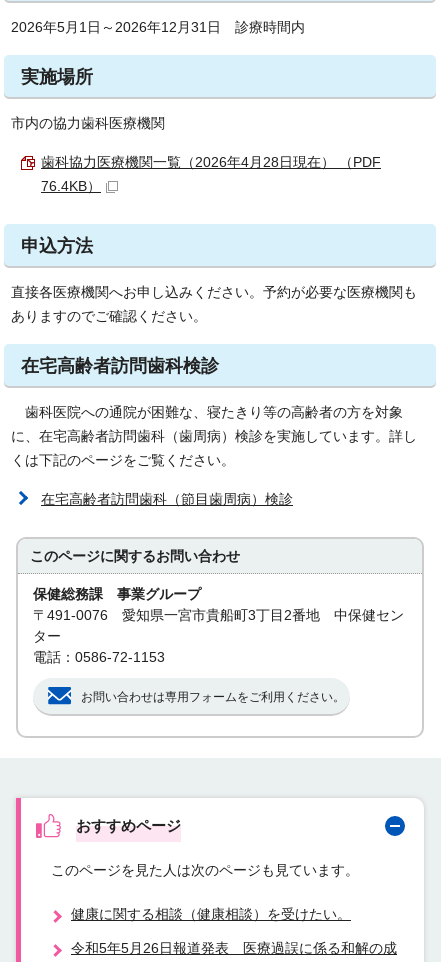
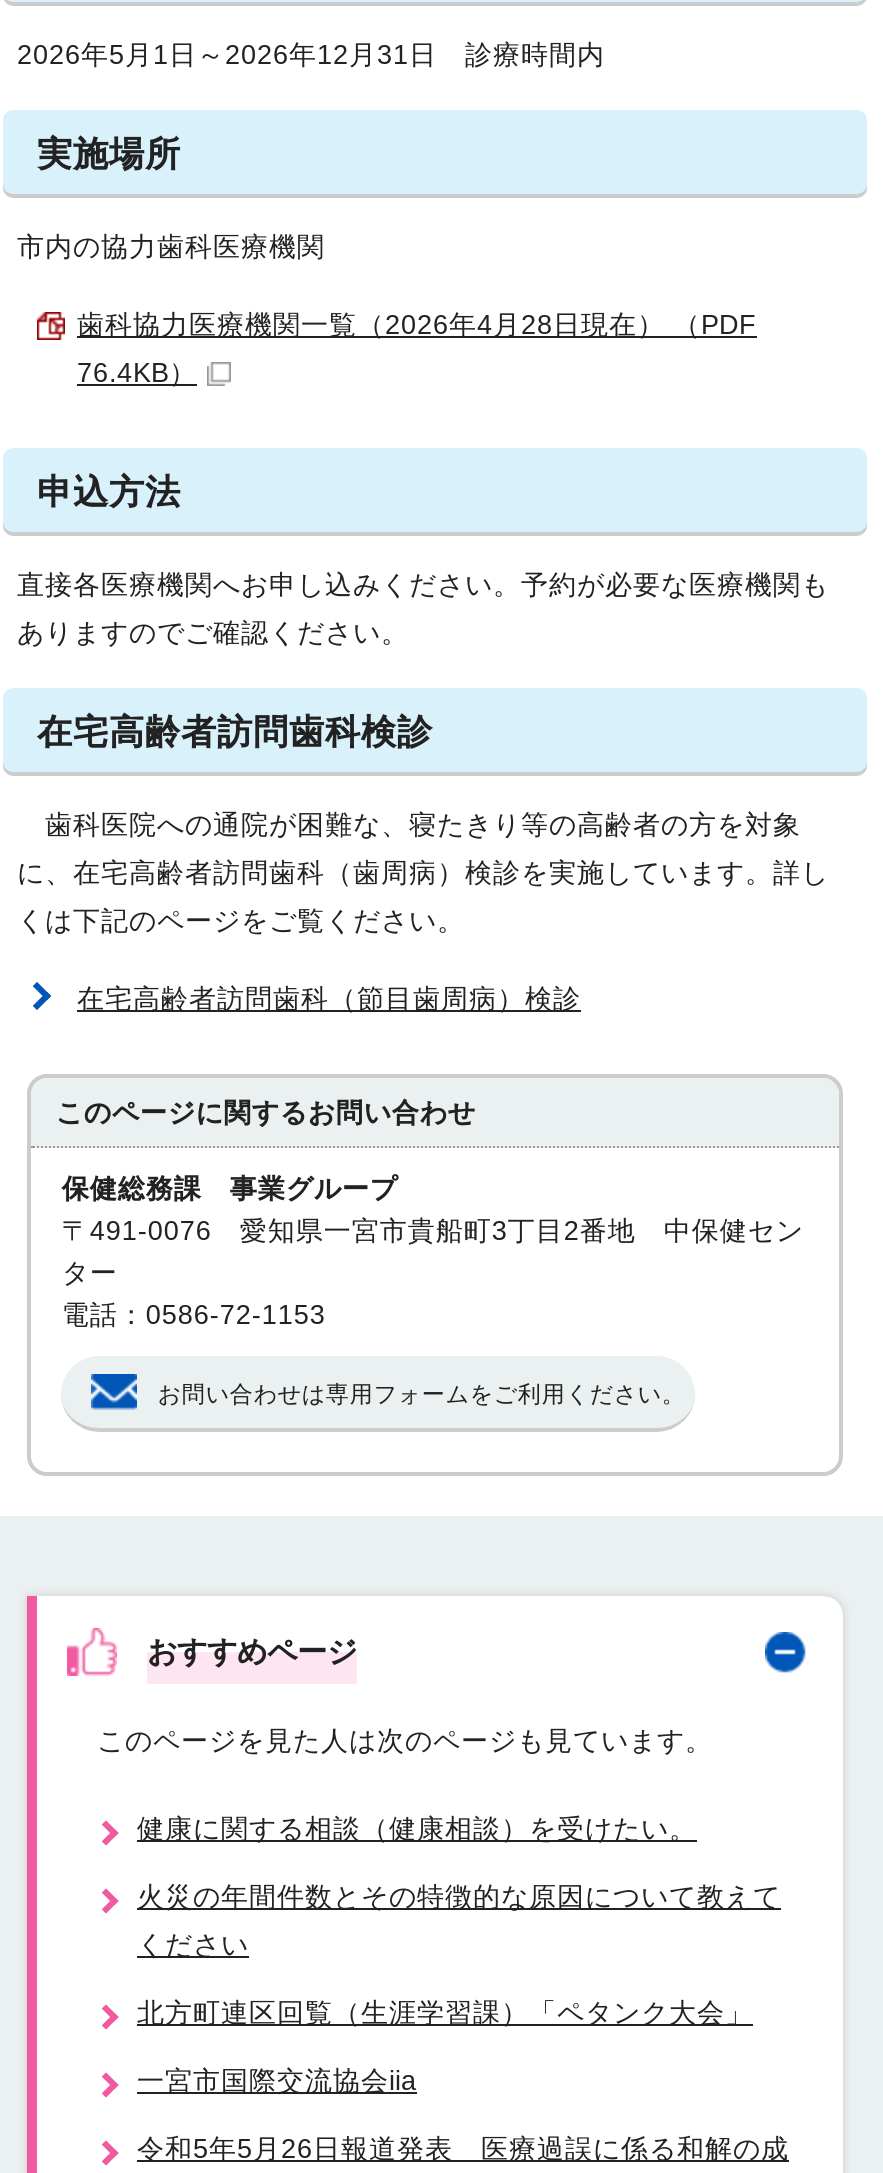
none -> [137,1882,781,2096] 火災の年間件数とその特徴的な原因について教えて | ください | 北方町連区回覧（生涯学習課）「ペタンク大会」 | 一宮市国際交流協会iia

